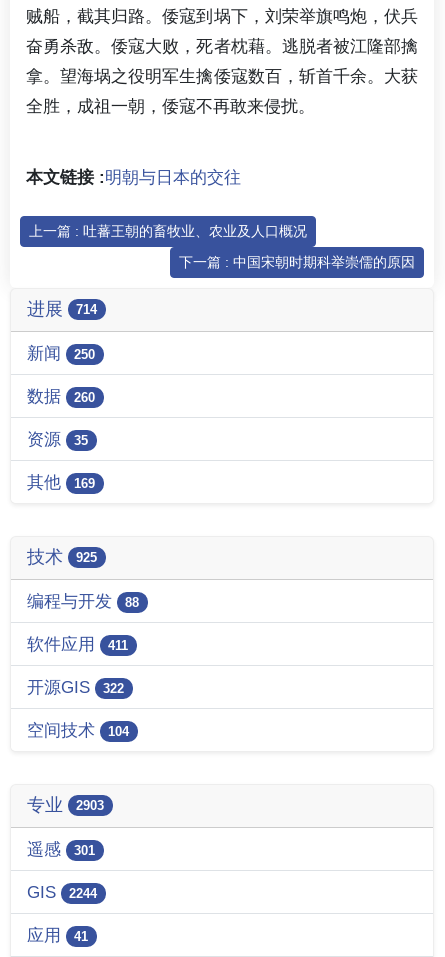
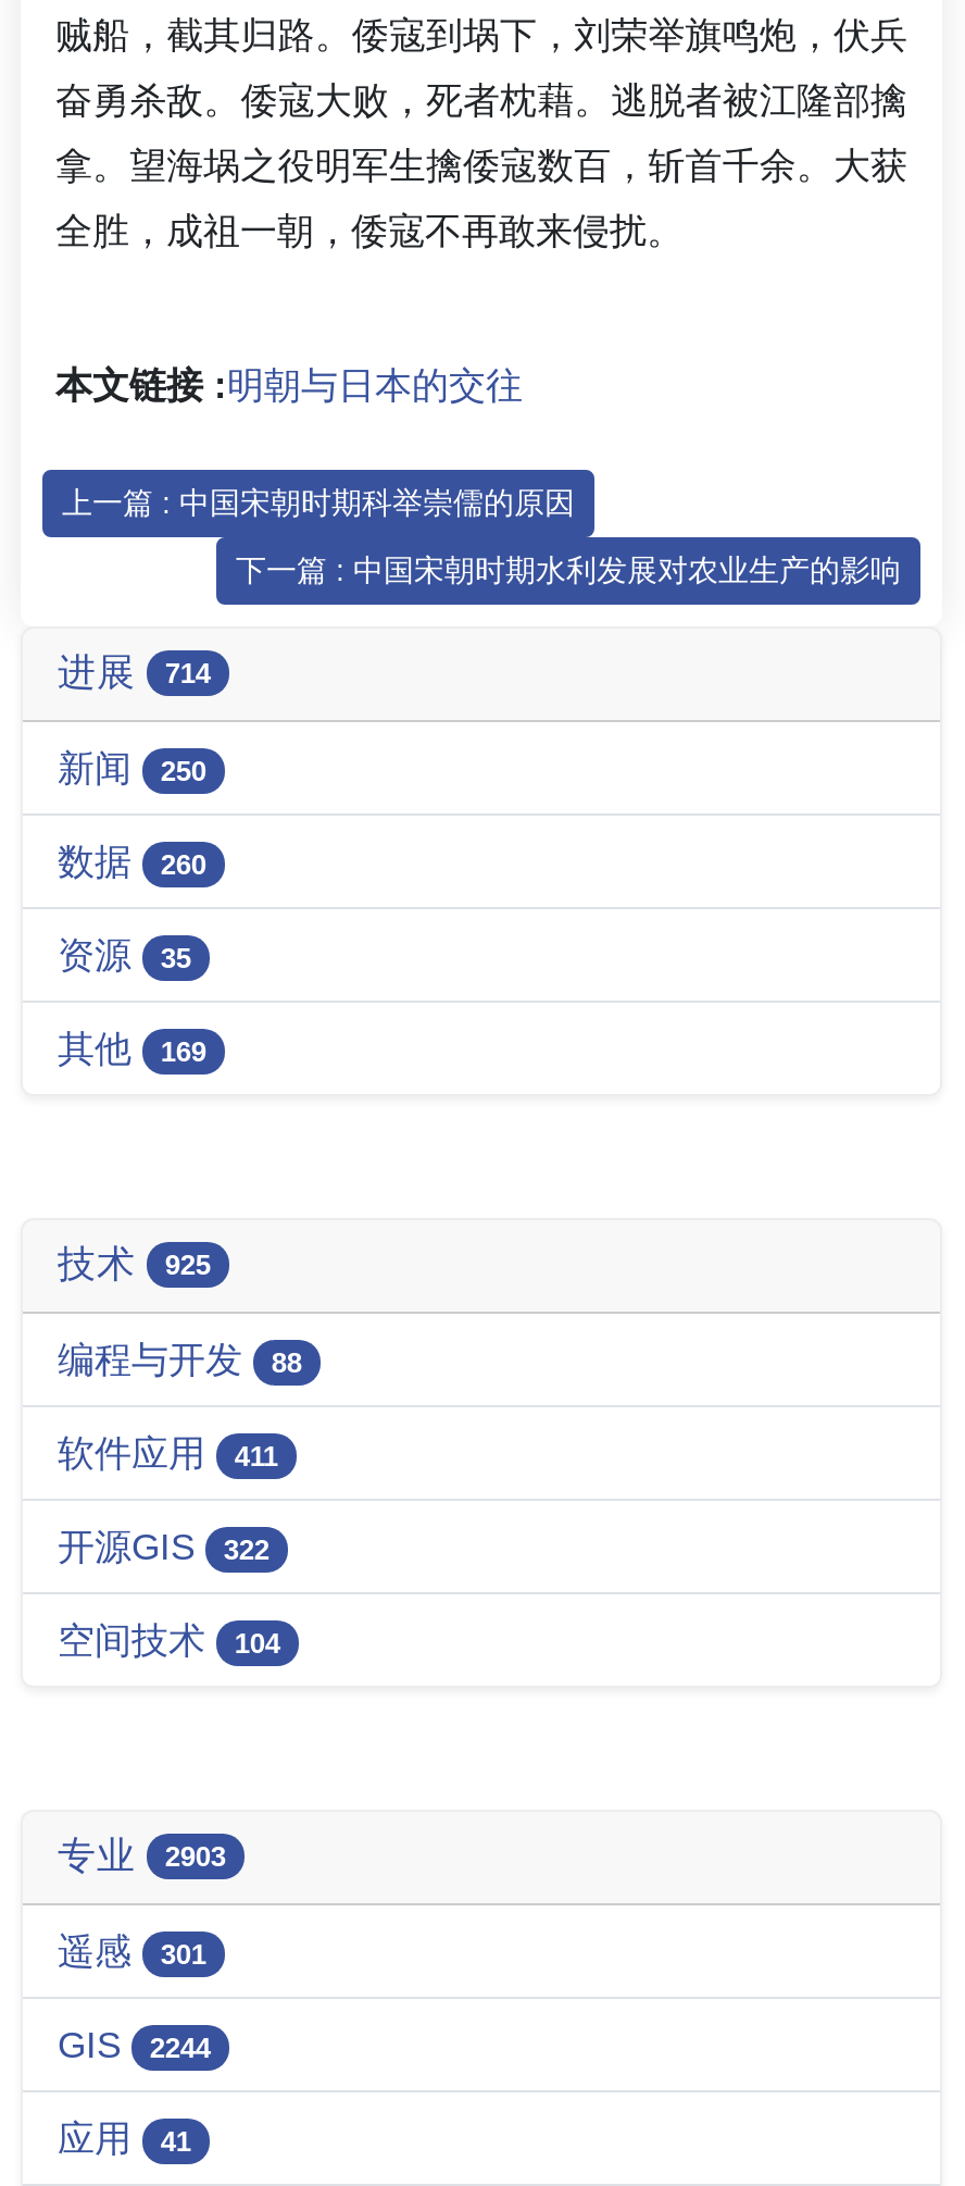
[29,223,307,239] 上一篇 : 吐蕃王朝的畜牧业、农业及人口概况 -> [62,485,575,519] 上一篇 : 中国宋朝时期科举崇儒的原因
[179,254,415,270] 下一篇 : 中国宋朝时期科举崇儒的原因 -> [236,552,901,587] 下一篇 : 中国宋朝时期水利发展对农业生产的影响

